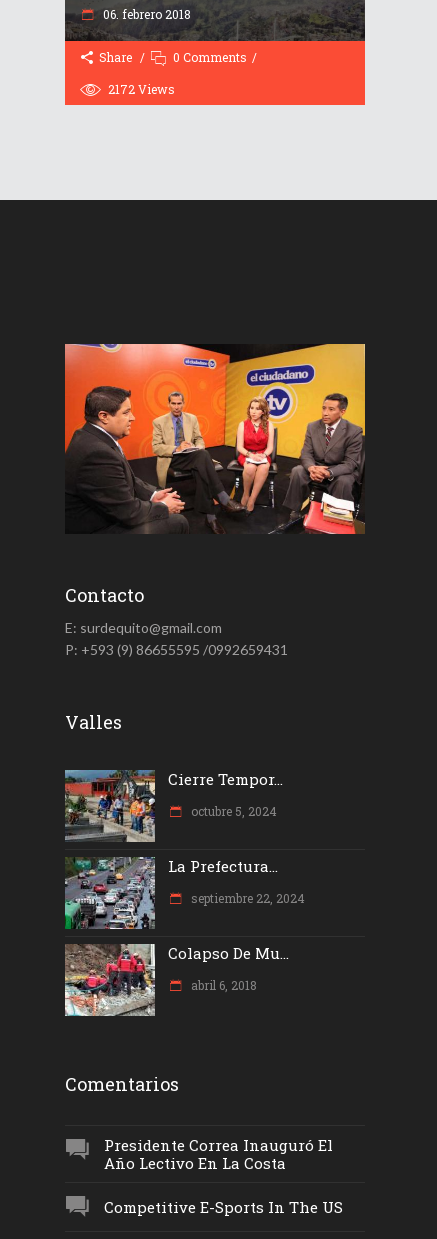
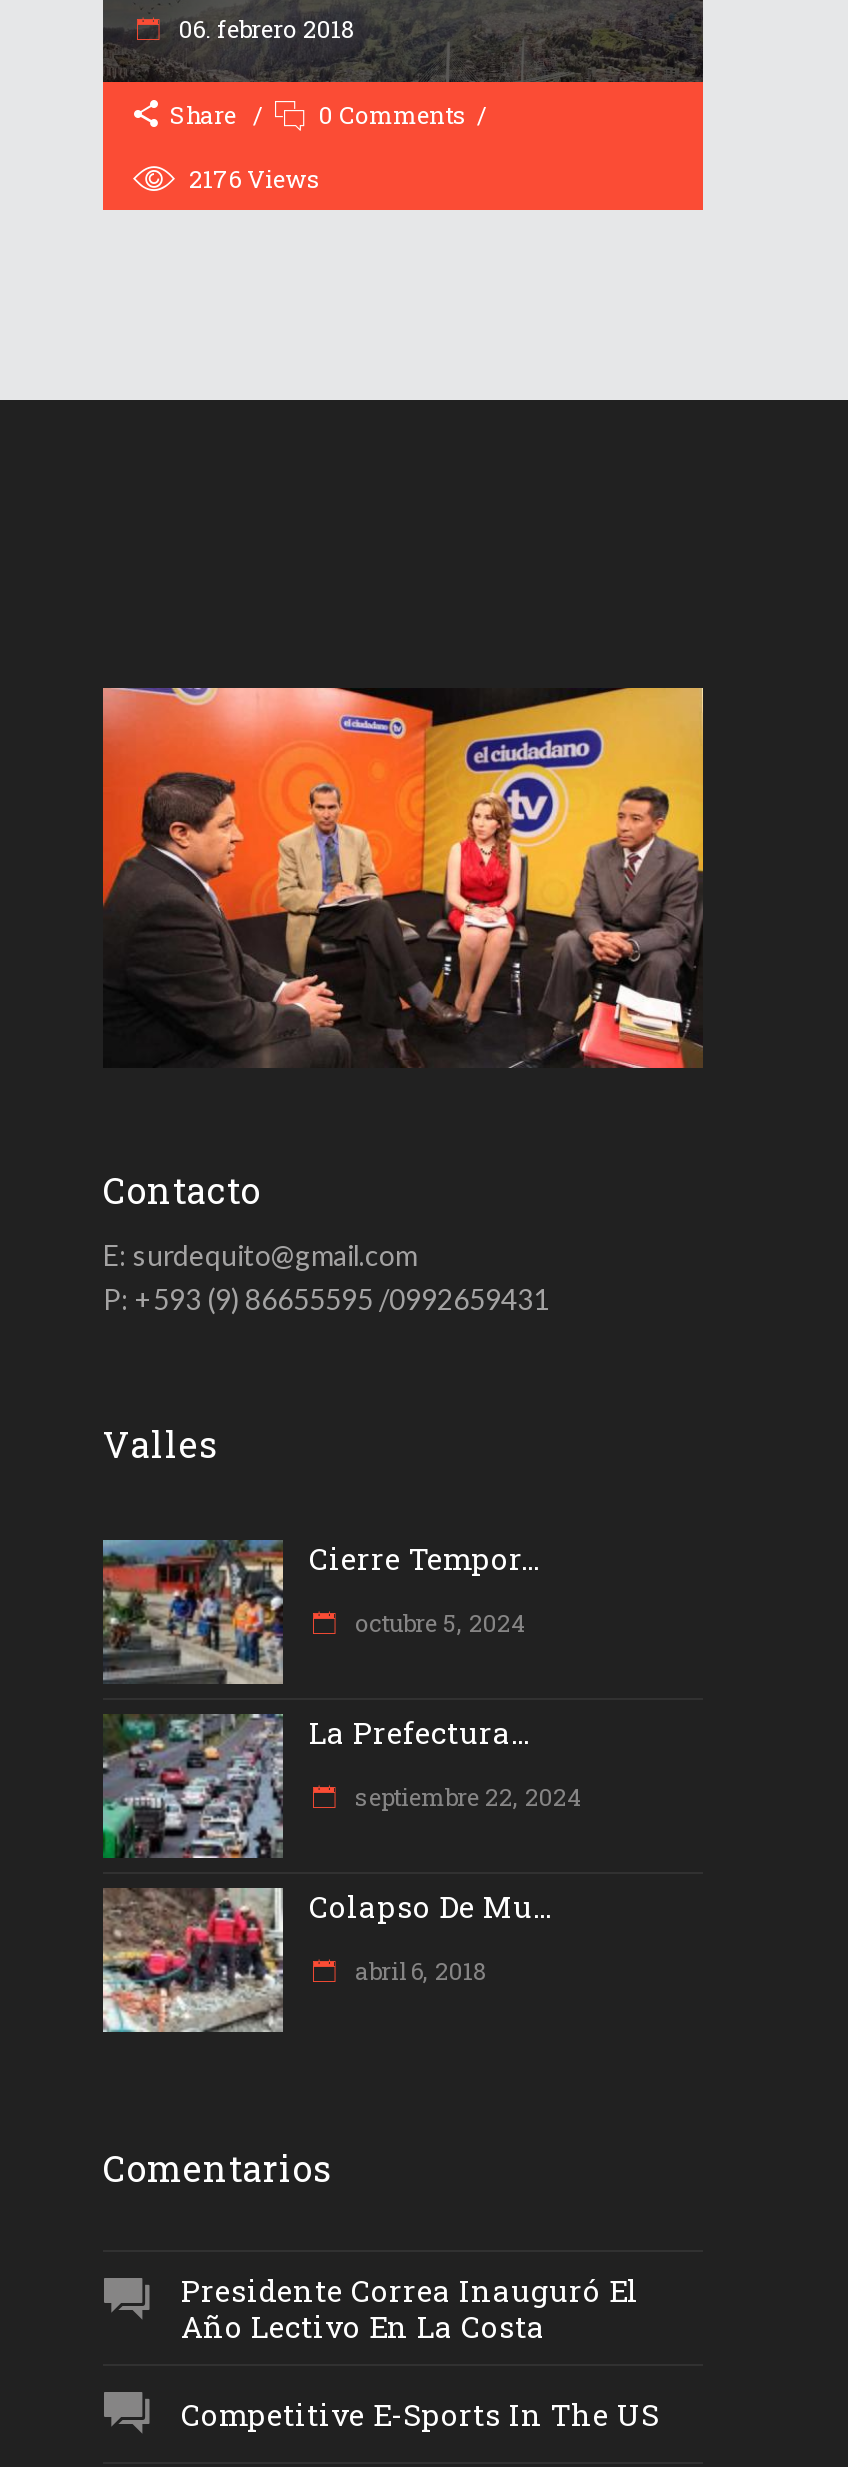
[108,81,175,97] 2172 Views -> [189,162,321,194] 2176 Views

